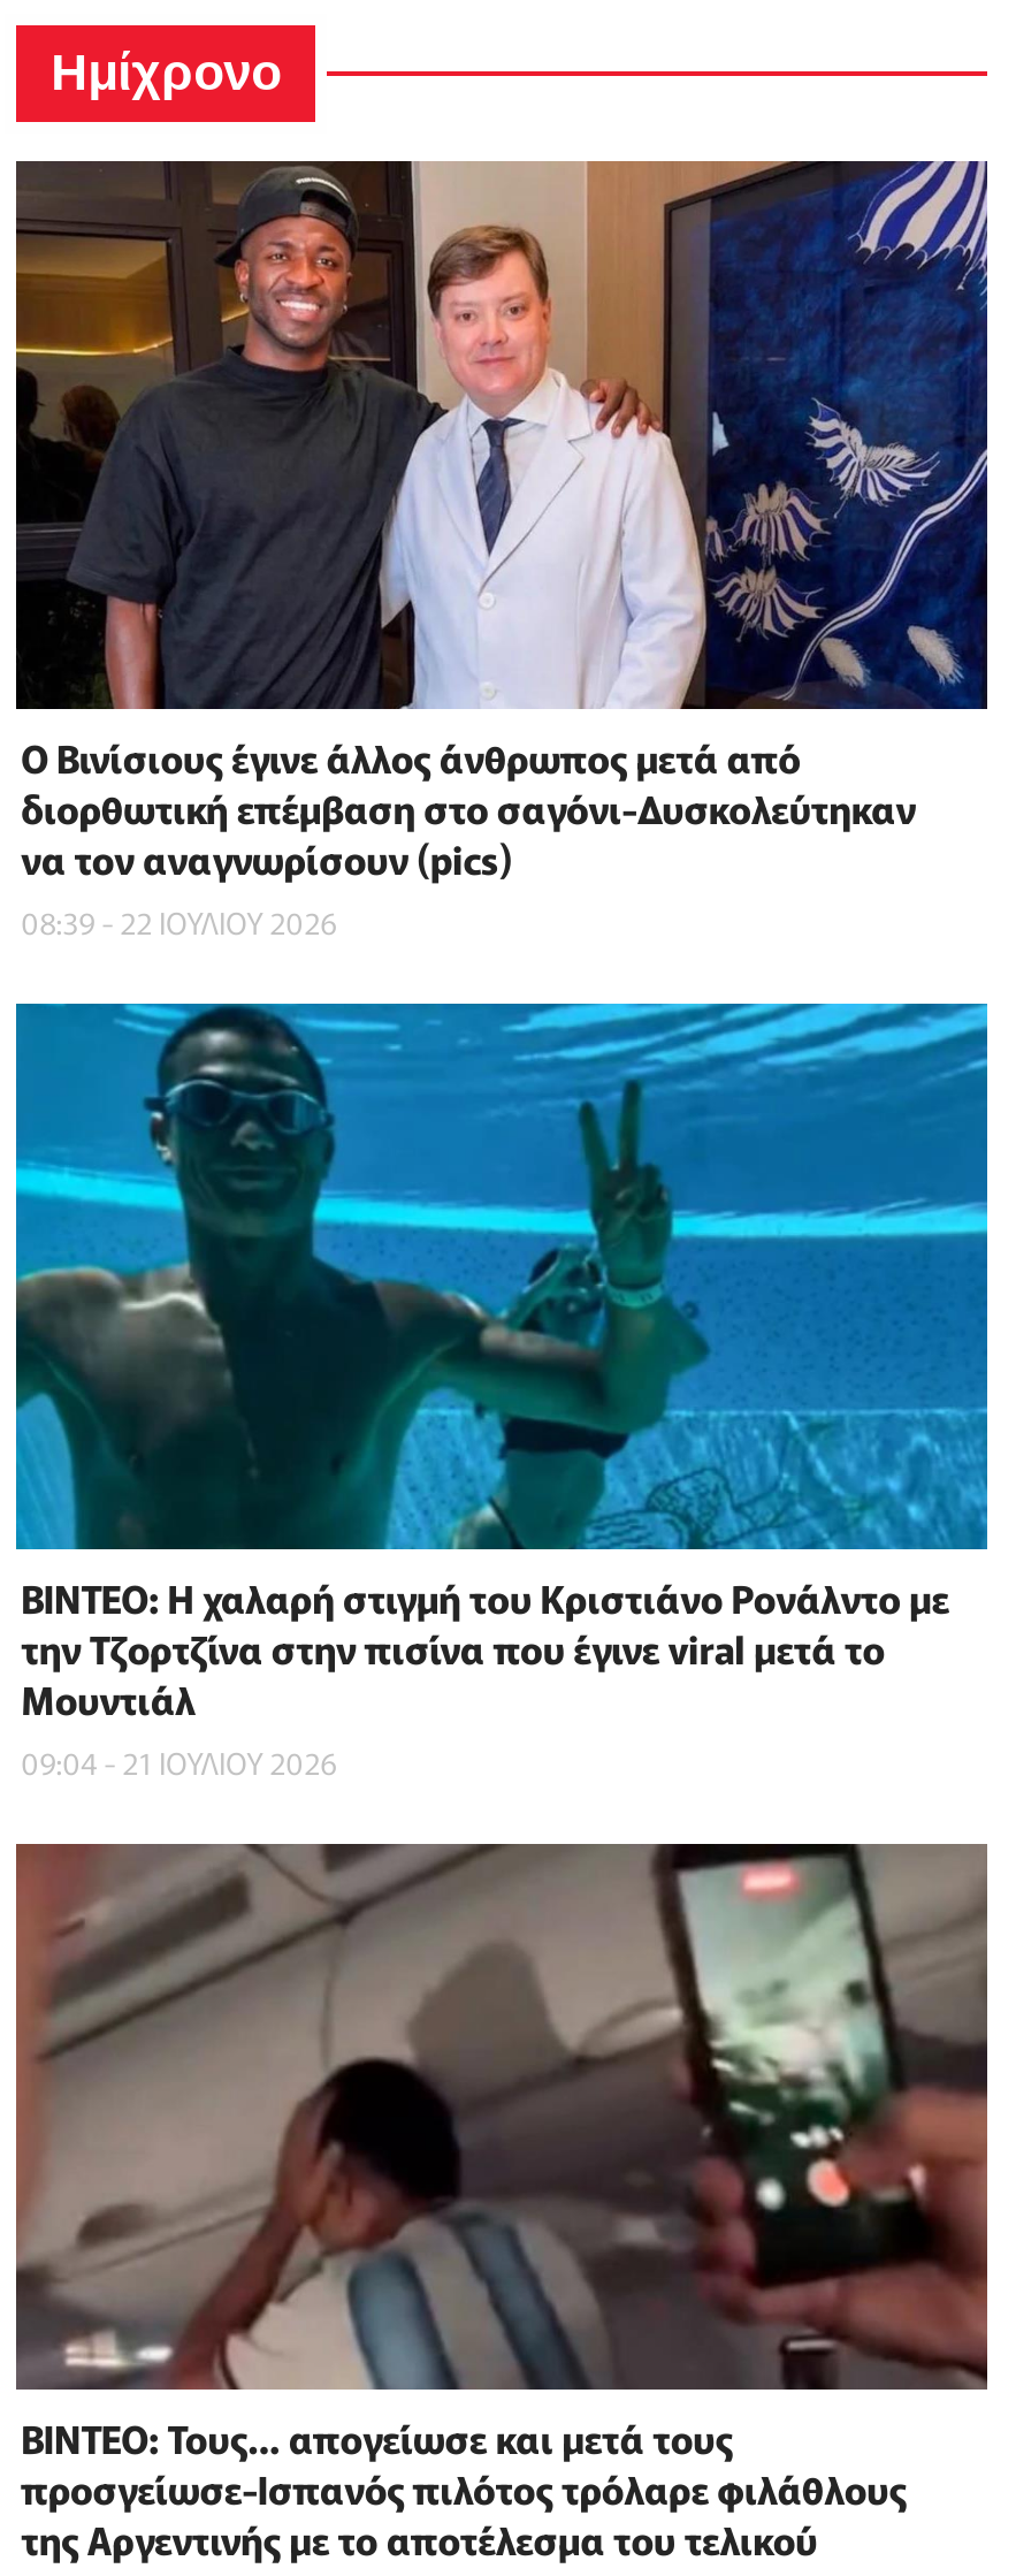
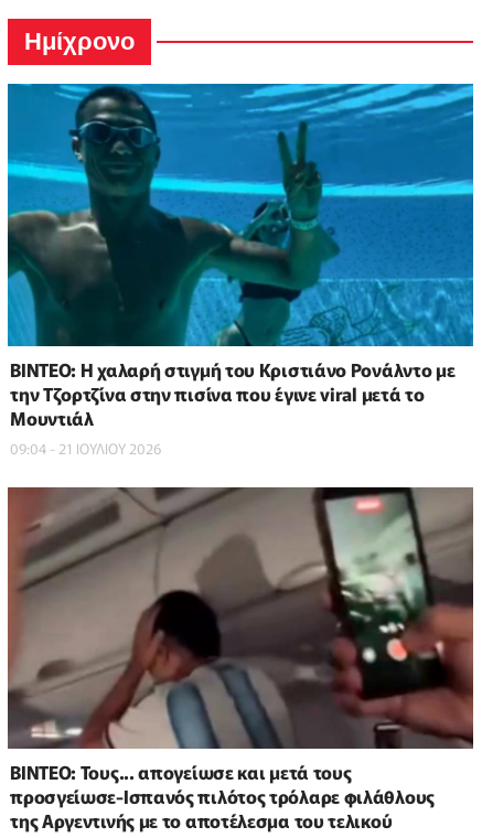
[14,159,990,943] [image] | Ο Βινίσιους έγινε άλλος άνθρωπος μετά από | διορθωτική επέμβαση στο σαγόνι-Δυσκολεύτηκαν | να τον αναγνωρίσουν (pics) | 08:39 - 22 ΙΟΥΛΙΟΥ 2026 -> none

